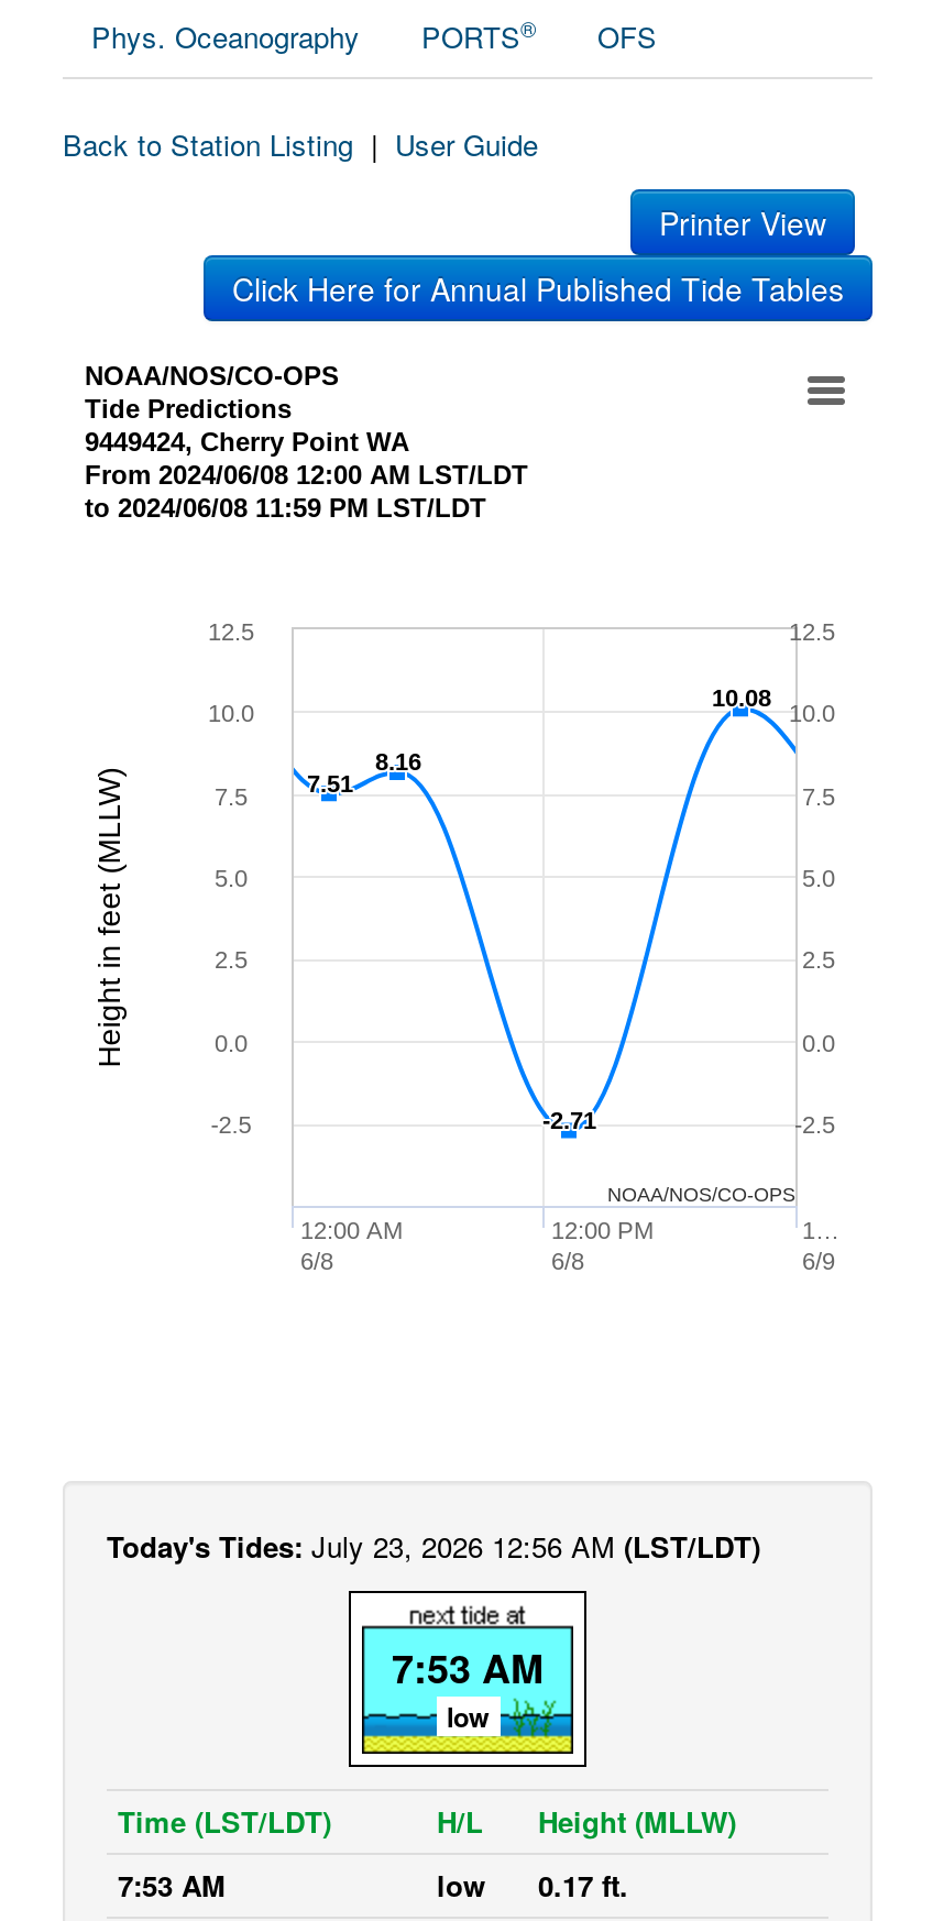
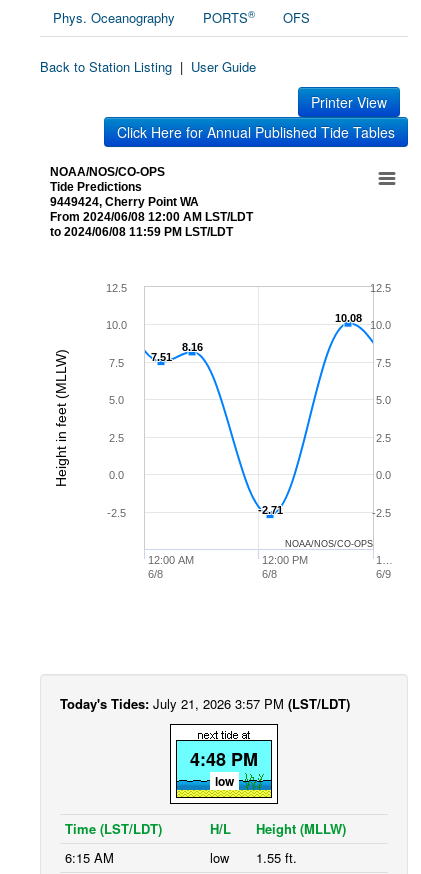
[107,1525,760,1567] Today's Tides: July 23, 2026 12:56 AM (LST/LDT) -> [60,694,350,713] Today's Tides: July 21, 2026 3:57 PM (LST/LDT)
[392,1639,544,1697] 7:53 AM -> [190,746,258,772] 4:48 PM
[118,1864,226,1906] 7:53 AM -> [65,848,114,867] 6:15 AM
[437,1864,628,1906] low 0.17 ft. -> [210,848,297,867] low 1.55 ft.

